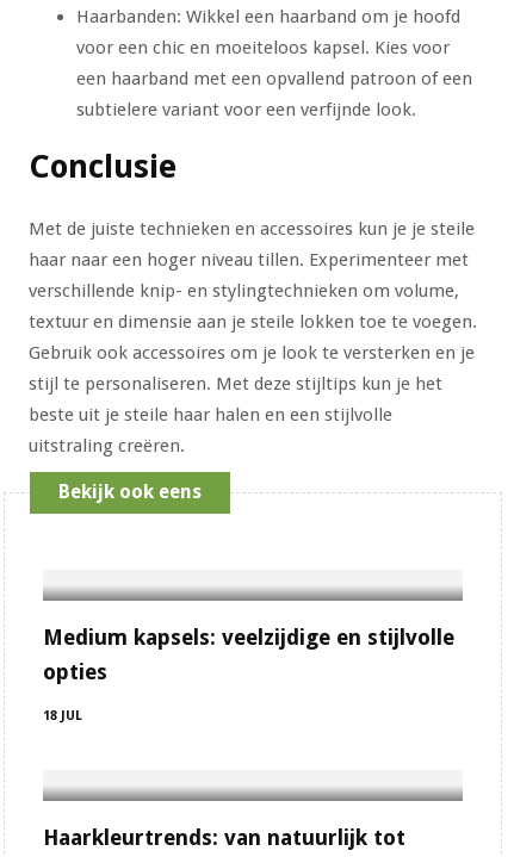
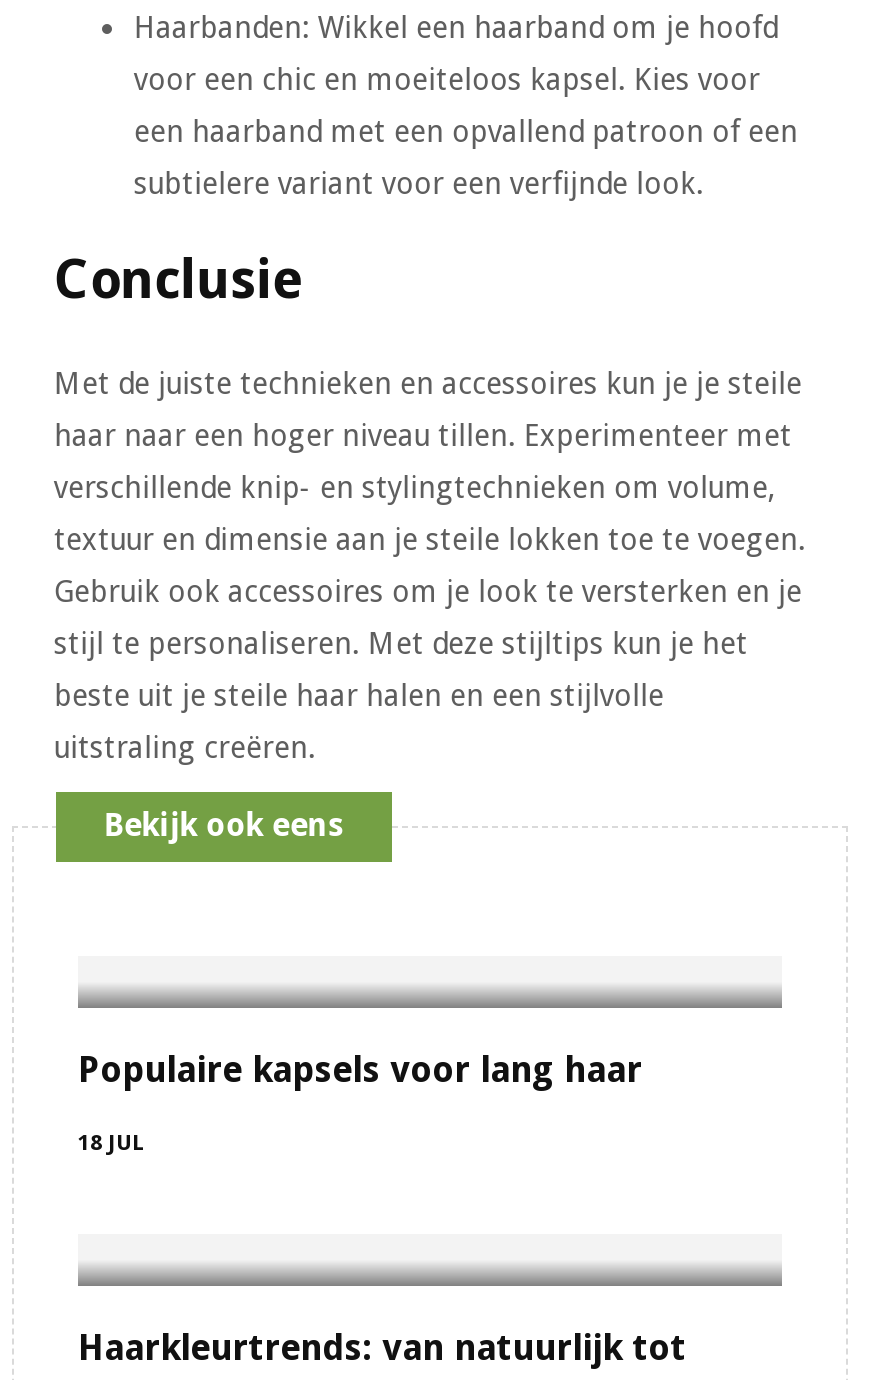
[43,624,454,684] Medium kapsels: veelzijdige en stijlvolle | opties -> [78,1047,642,1089] Populaire kapsels voor lang haar

